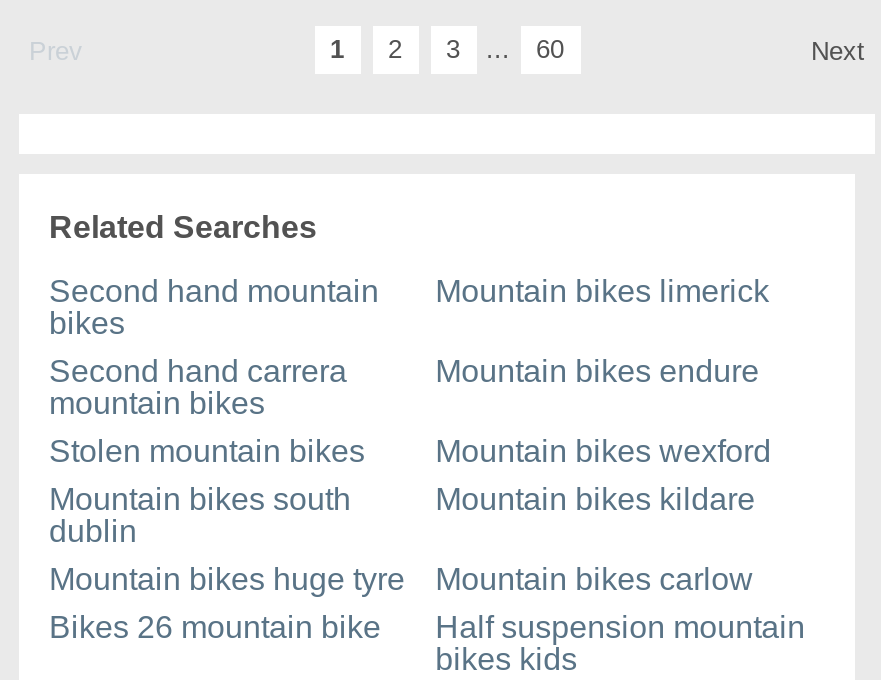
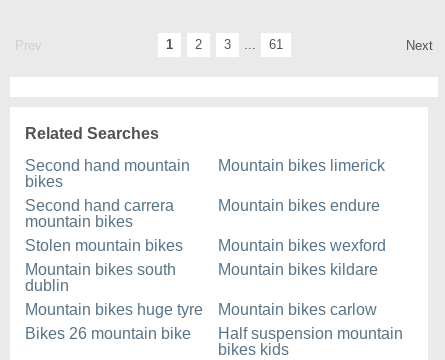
[536,34,564,64] 60 -> [268,37,282,52] 61

